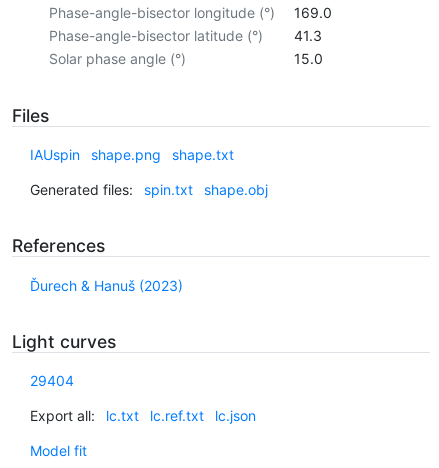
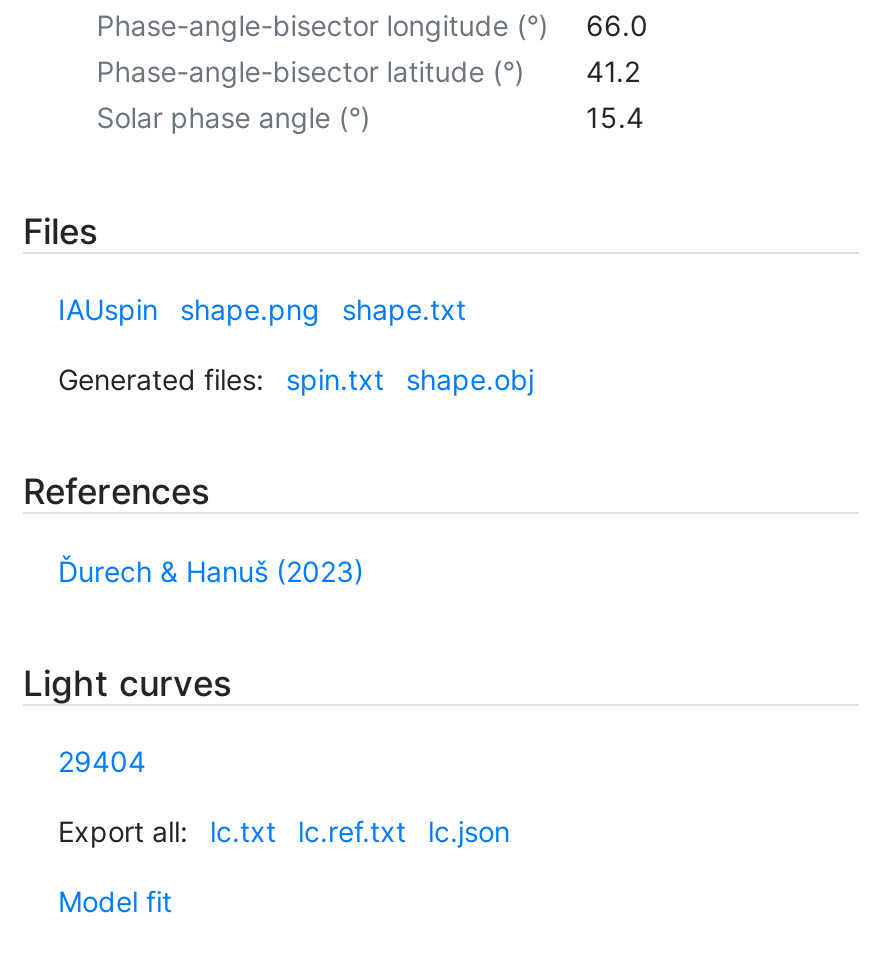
[49,4,331,21] Phase-angle-bisector longitude (°) 169.0 -> [96,8,648,42] Phase-angle-bisector longitude (°) 66.0
[49,27,321,44] Phase-angle-bisector latitude (°) 41.3 -> [96,54,640,88] Phase-angle-bisector latitude (°) 41.2
[293,50,322,67] 15.0 -> [586,100,644,134] 15.4

